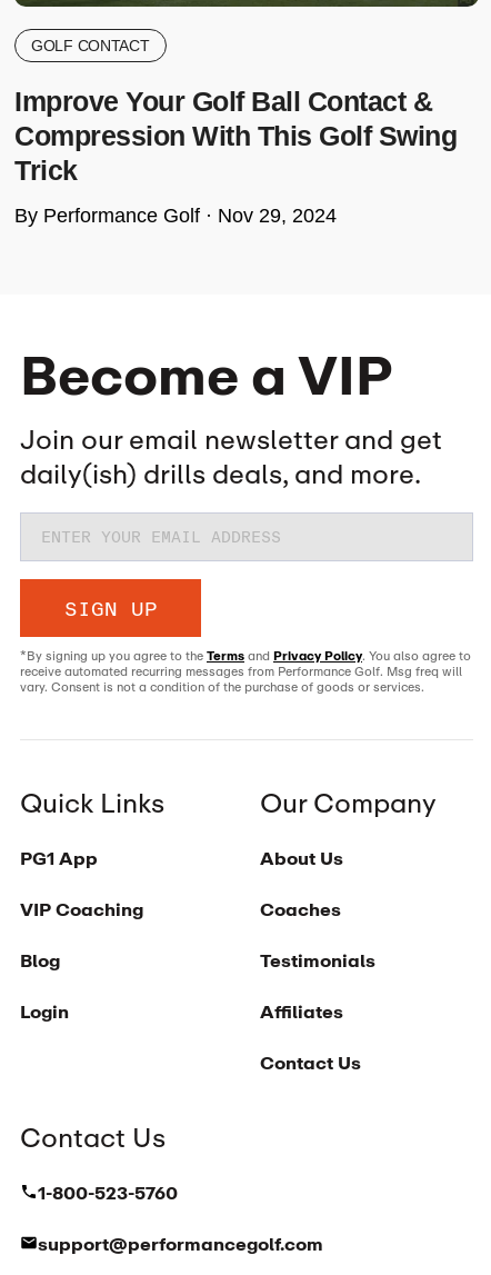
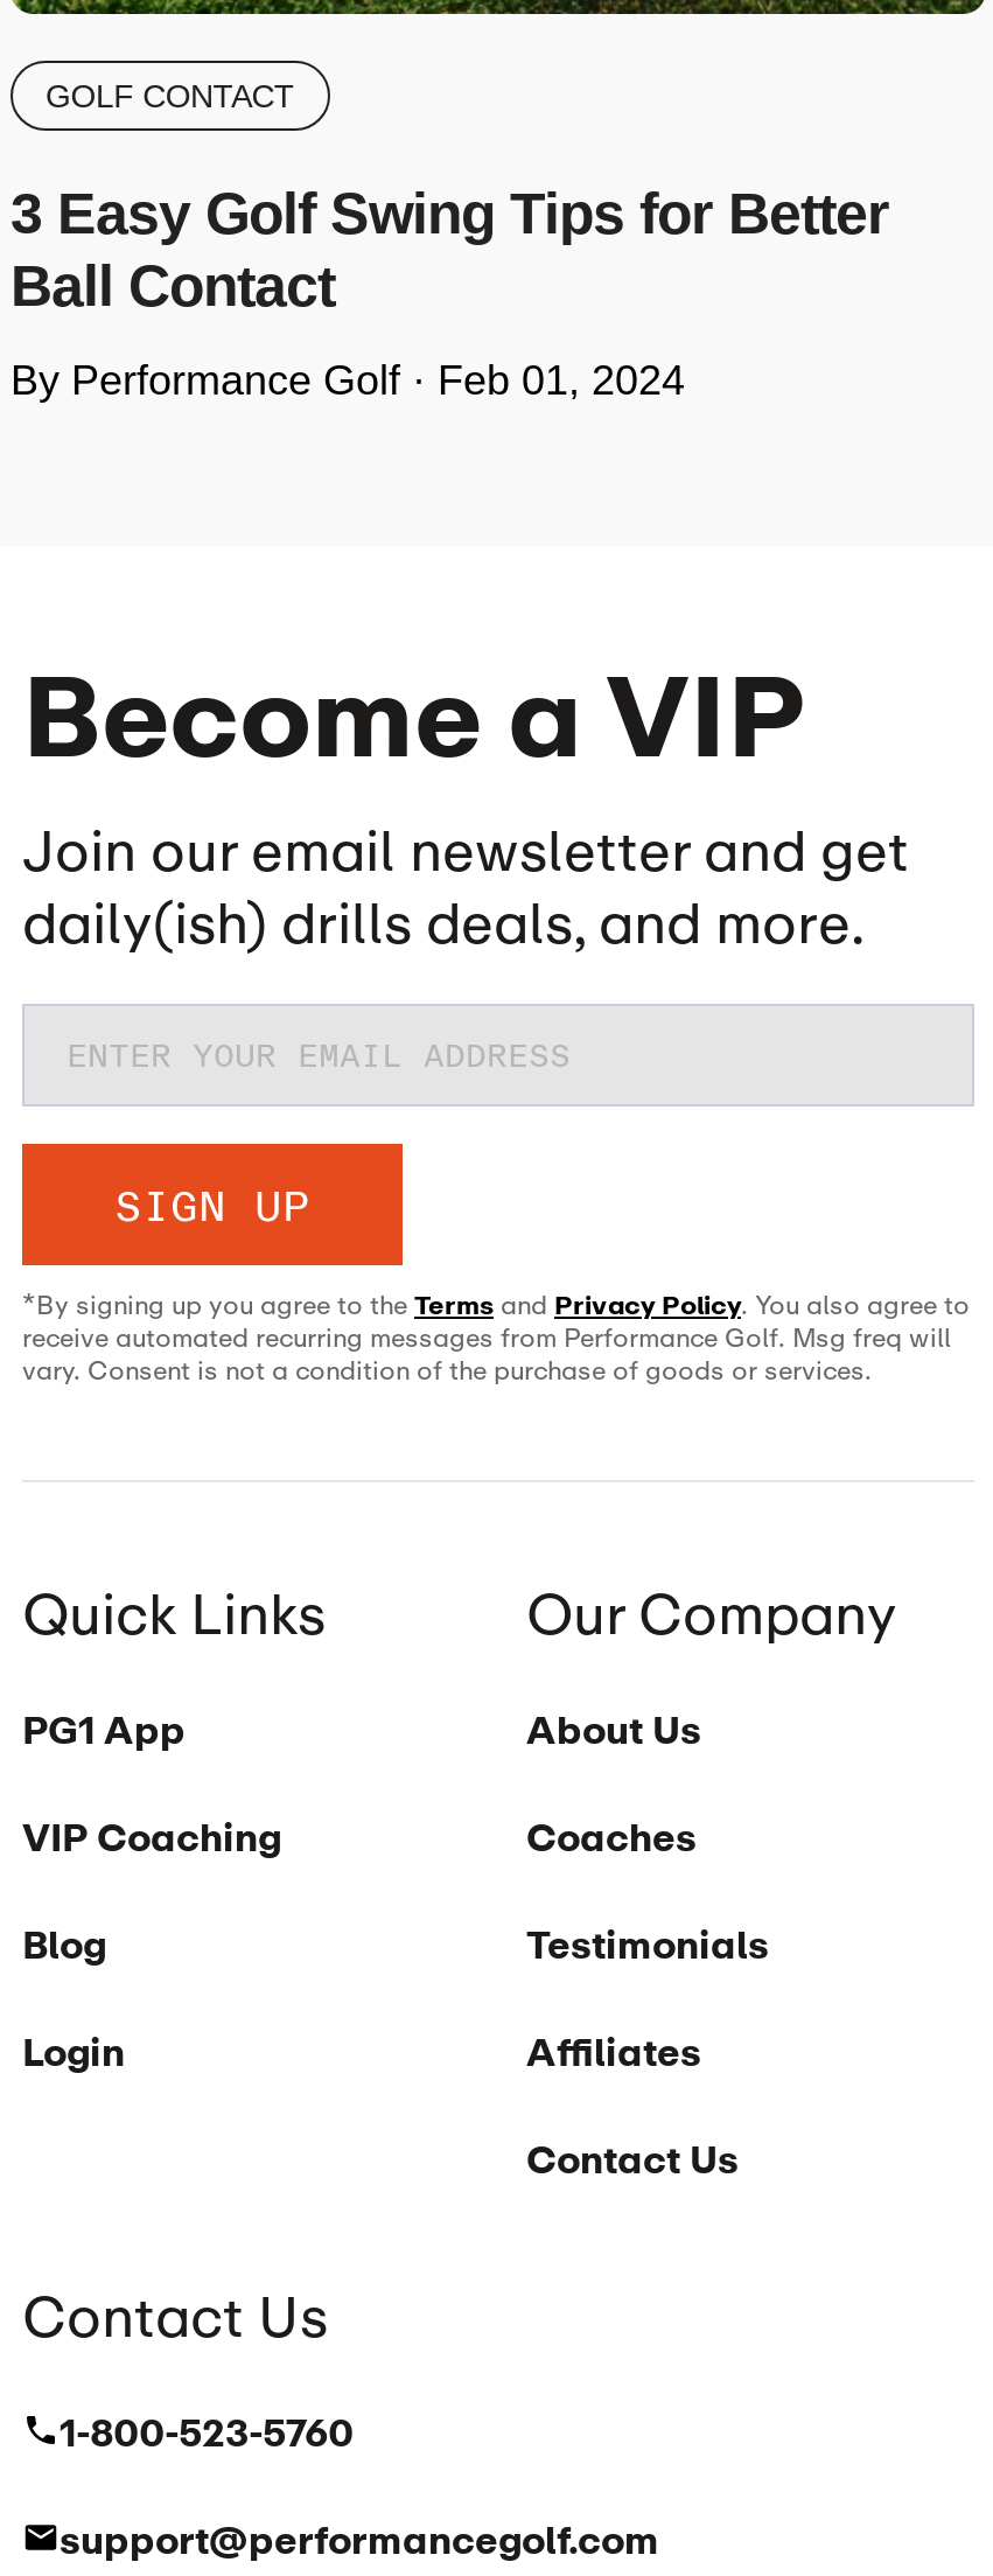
[14,85,457,186] Improve Your Golf Ball Contact & | Compression With This Golf Swing | Trick -> [11,180,889,317] 3 Easy Golf Swing Tips for Better | Ball Contact
[14,204,337,227] By Performance Golf · Nov 29, 2024 -> [11,357,685,404] By Performance Golf · Feb 01, 2024

